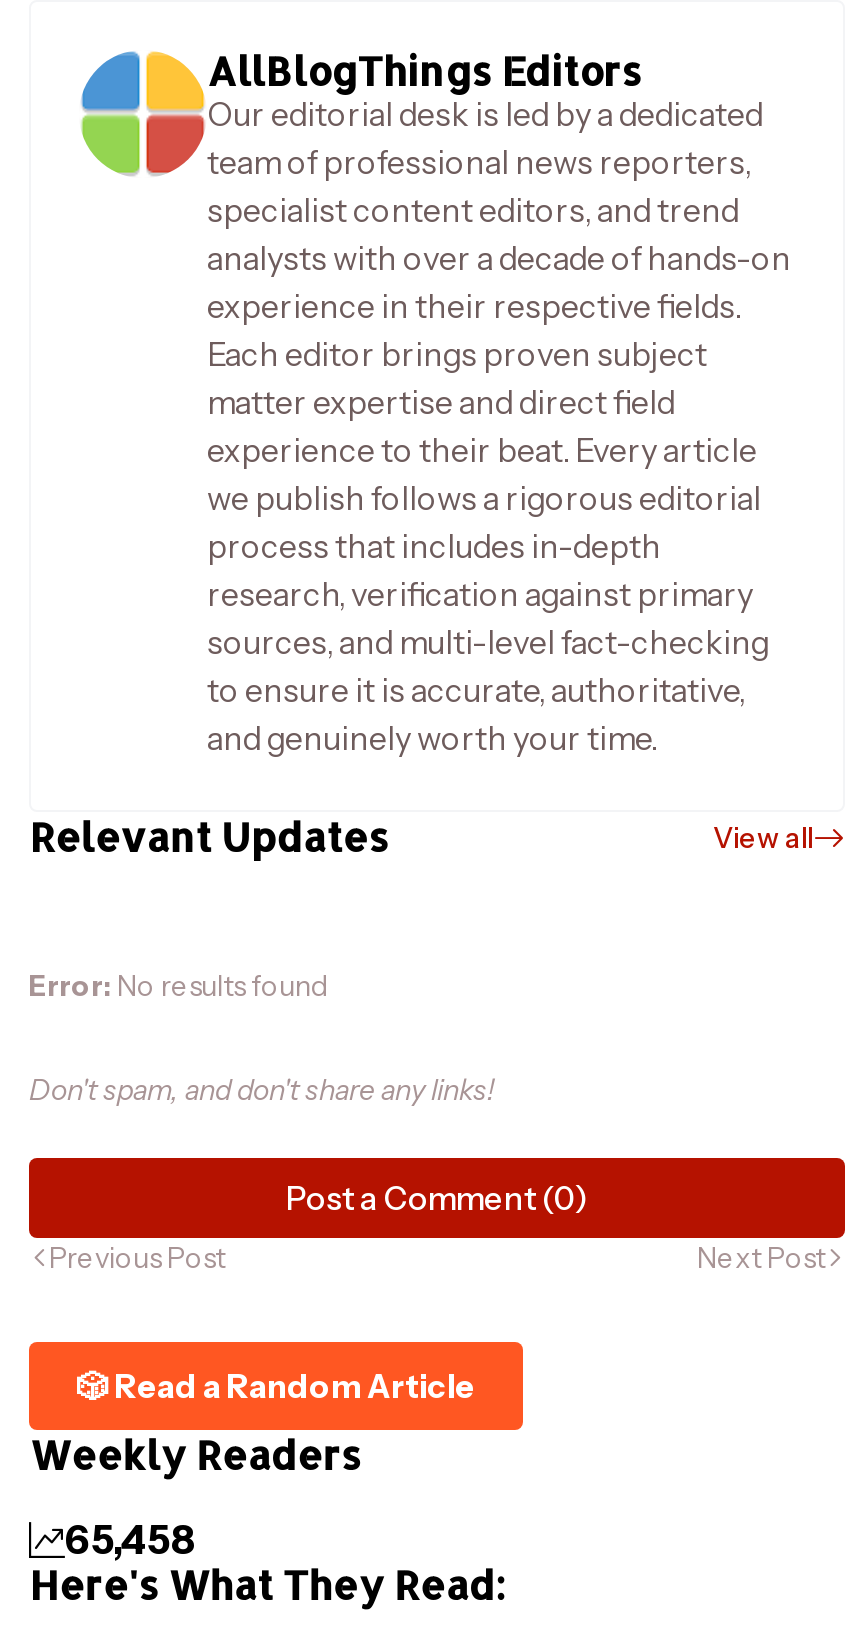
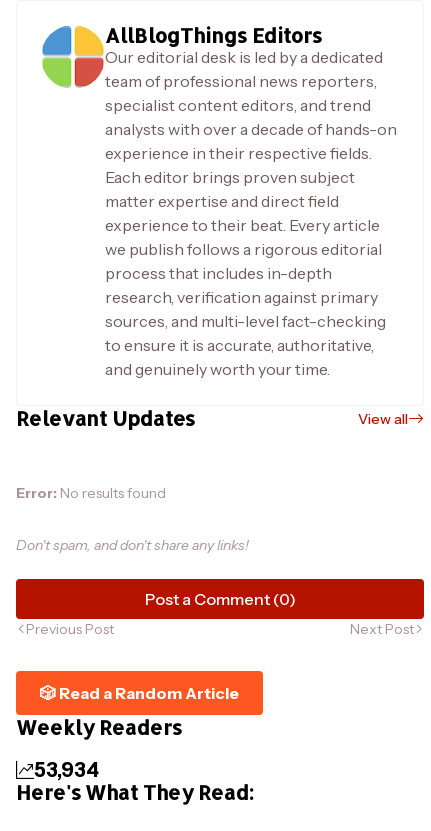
[65,1516,197,1564] 65,458 -> [34,758,99,782] 53,934

